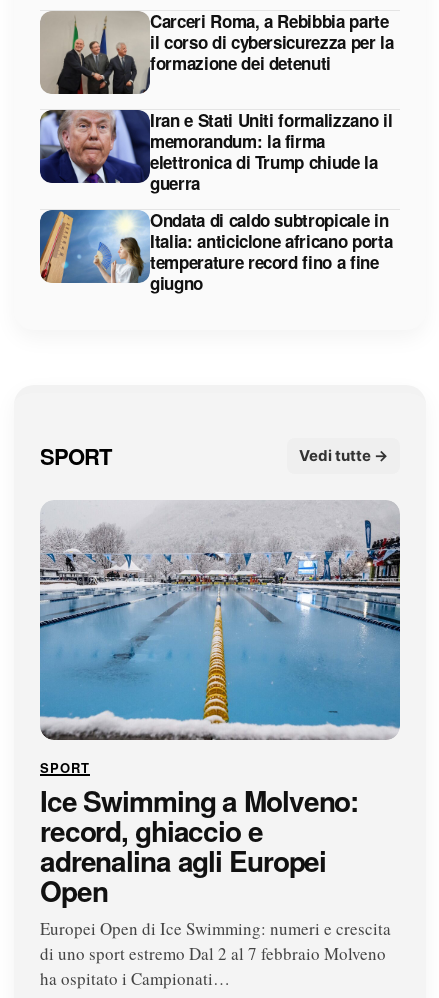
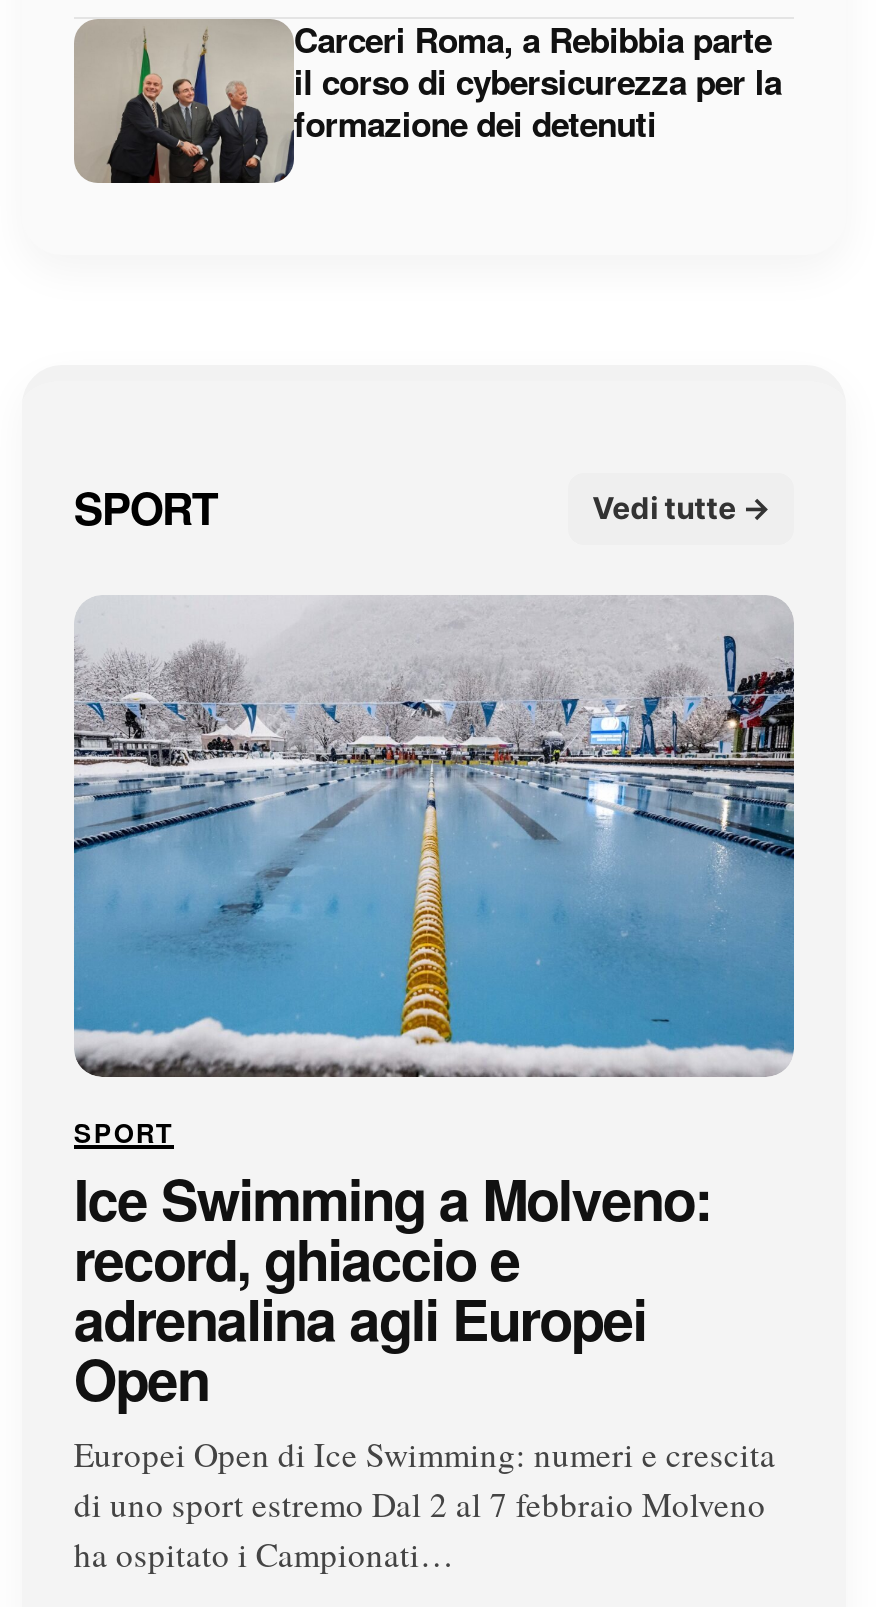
[39,108,392,295] [image] | Iran e Stati Uniti formalizzano il | memorandum: la firma | elettronica di Trump chiude la | guerra | Ondata di caldo subtropicale in | Italia: anticiclone africano porta | temperature record fino a fine | giugno -> none
[39,209,135,284] [image] -> none

